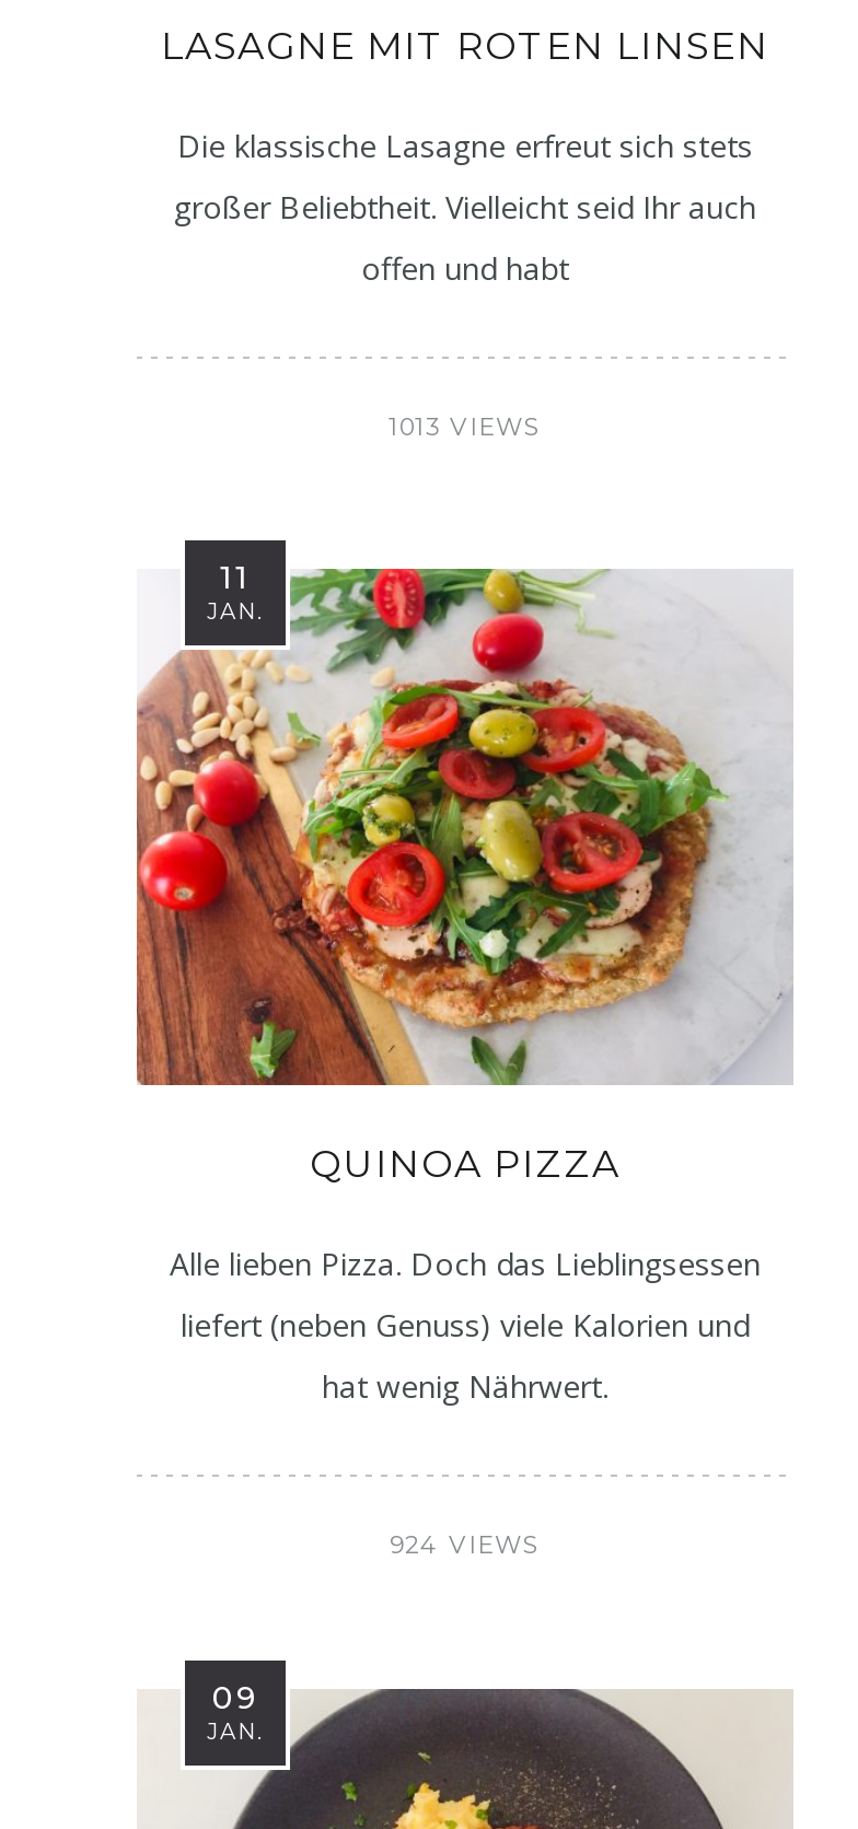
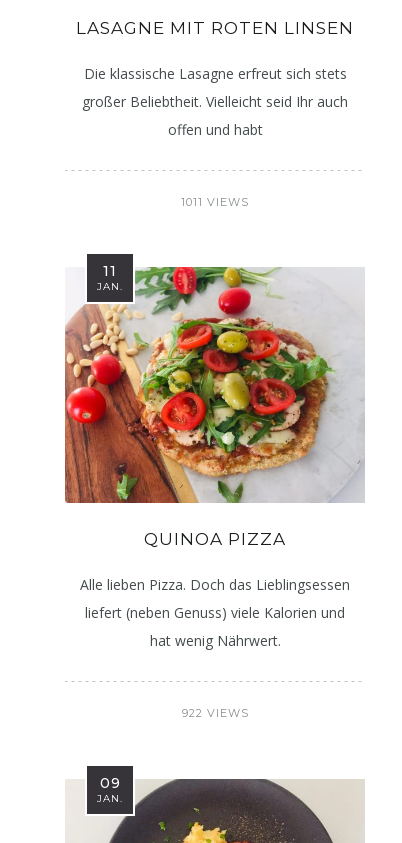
[389,410,542,441] 1013 VIEWS -> [181,194,249,208] 1011 VIEWS
[390,1528,541,1559] 924 VIEWS -> [181,705,248,719] 922 VIEWS

